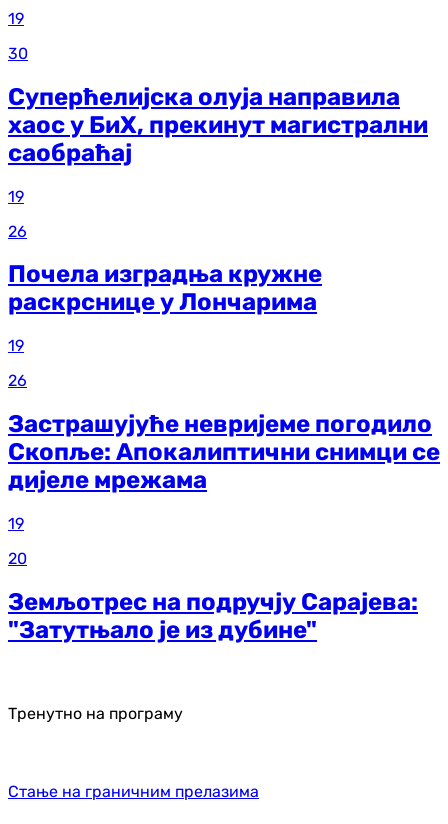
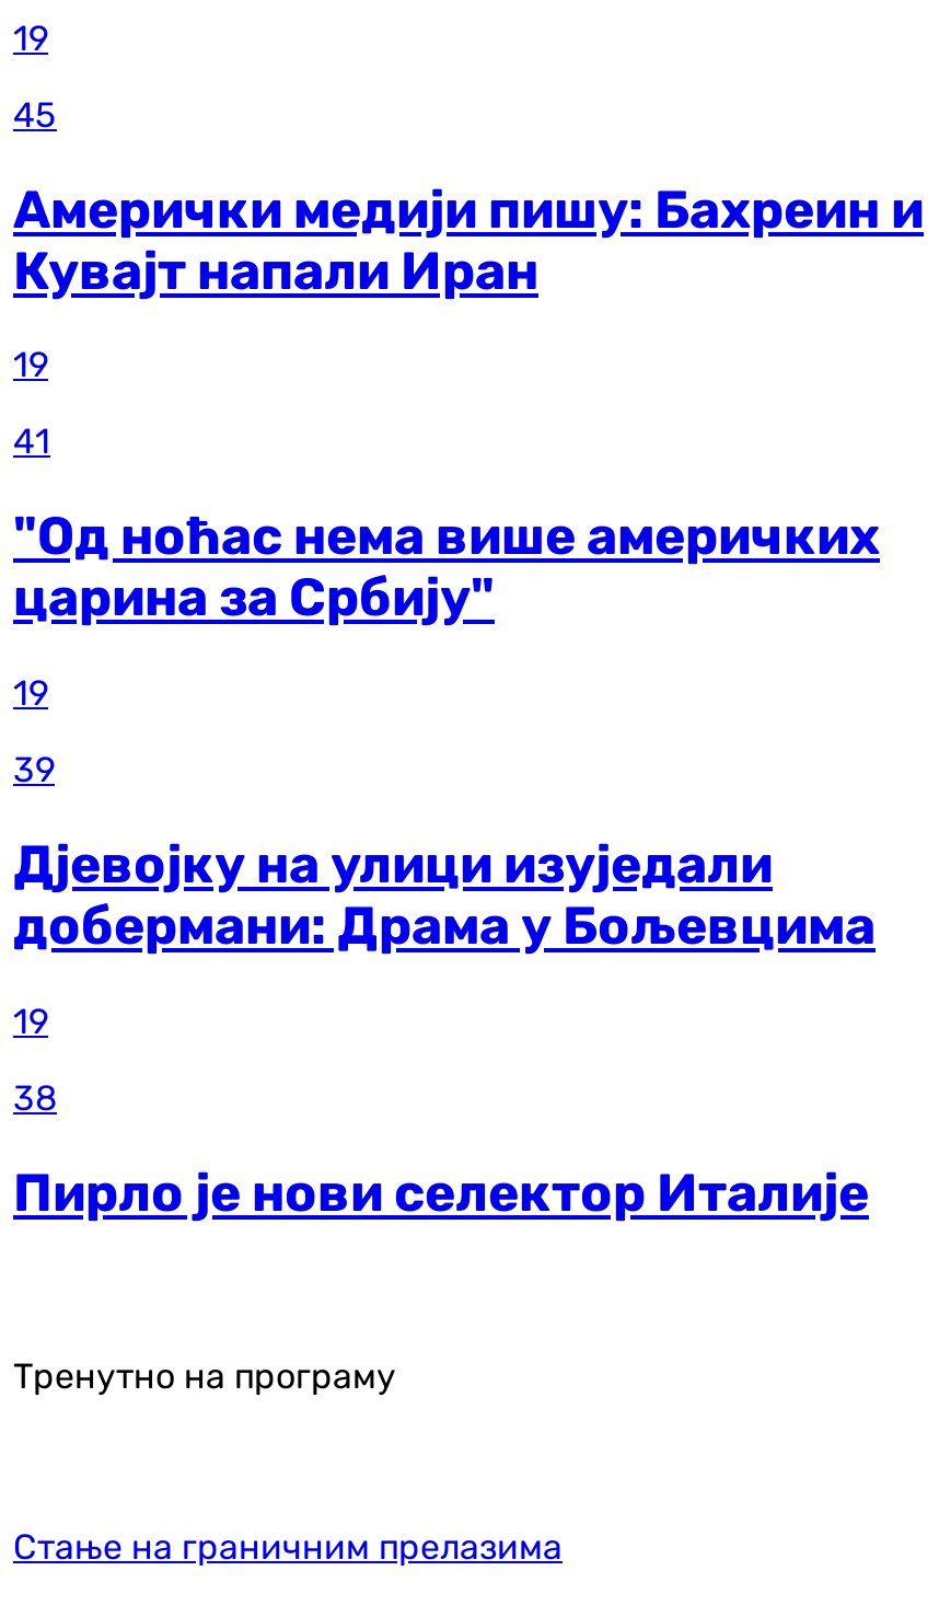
[8,44,28,63] 30 -> [13,93,57,135] 45
[8,83,428,167] Суперћелијска олуја направила | хаос у БиХ, прекинут магистрални | саобраћај -> [13,179,924,301] Амерички медији пишу: Бахреин и | Кувајт напали Иран
[8,221,27,240] 26 -> [13,421,50,463] 41
[8,260,322,316] Почела изградња кружне | раскрснице у Лончарима -> [13,507,880,629] "Од ноћас нема више америчких | царина за Србију"
[8,371,27,390] 26 -> [13,749,55,791] 39
[8,410,440,494] Застрашујуће невријеме погодило | Скопље: Апокалиптични снимци се | дијеле мрежама -> [13,835,876,957] Дјевојку на улици изуједали | добермани: Драма у Бољевцима
[8,549,27,568] 20 -> [13,1077,57,1119] 38
[8,588,418,644] Земљотрес на подручју Сарајева: | "Затутњало је из дубине" -> [13,1163,869,1224] Пирло је нови селектор Италије

